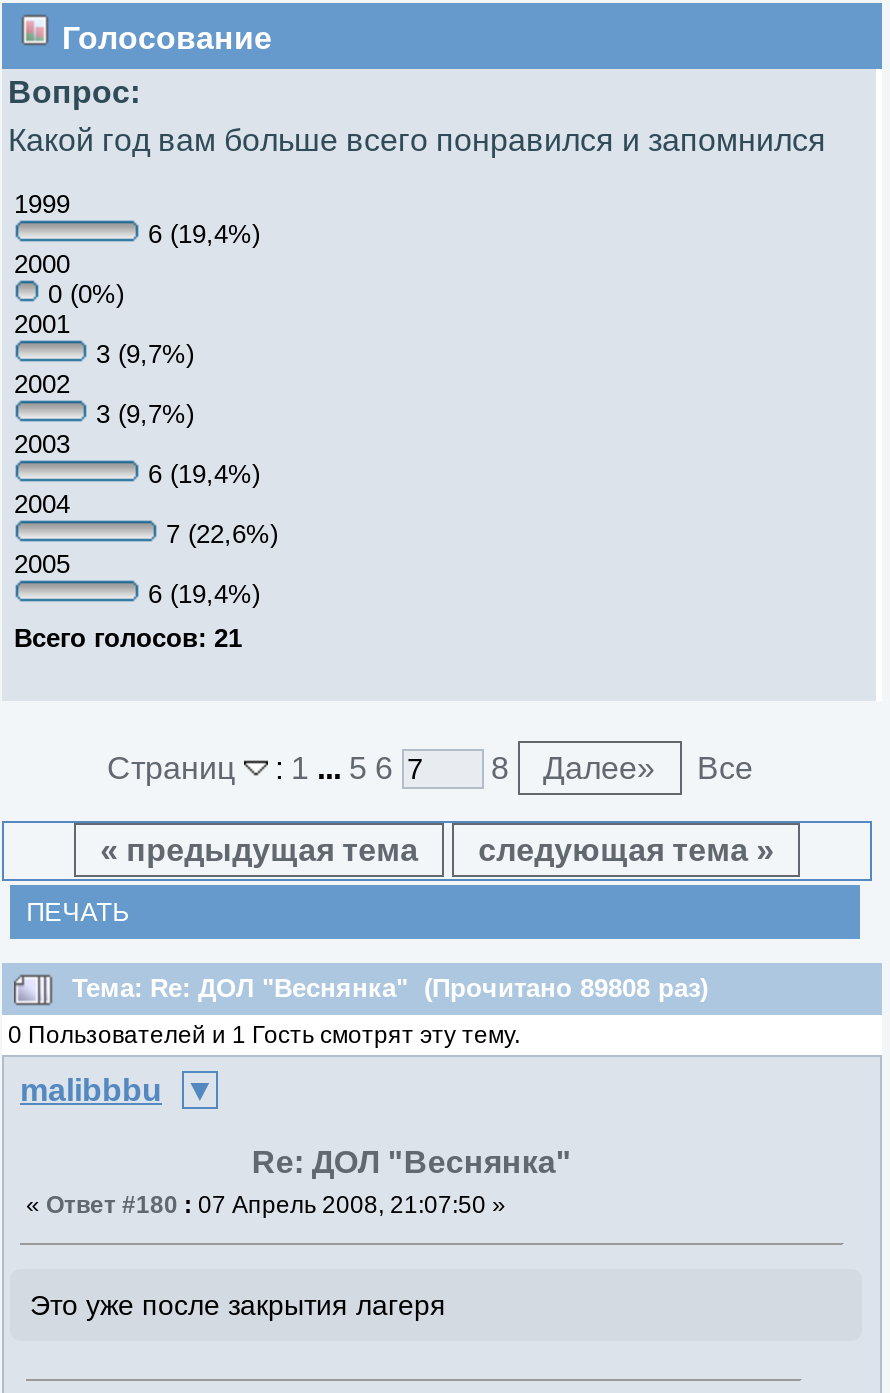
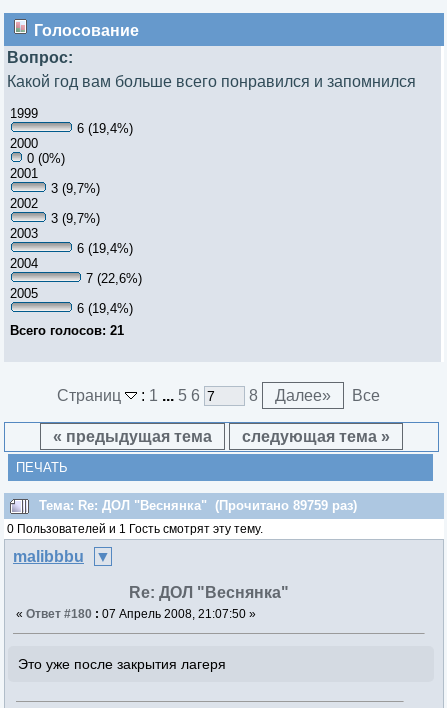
[72,974,708,1004] Тема: Re: ДОЛ "Веснянка" (Прочитано 89808 раз) -> [39,498,357,513] Тема: Re: ДОЛ "Веснянка" (Прочитано 89759 раз)

